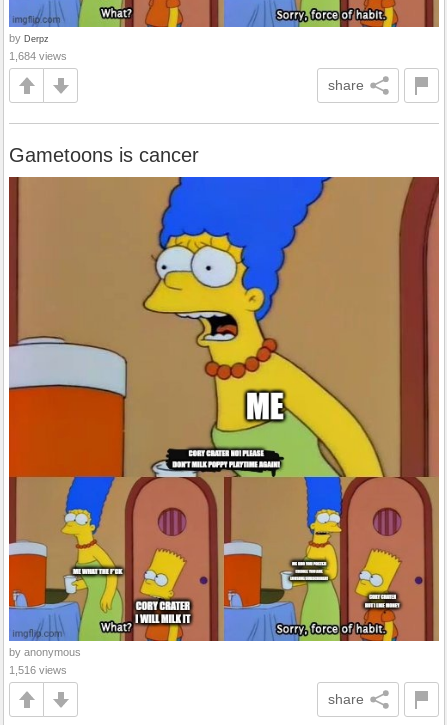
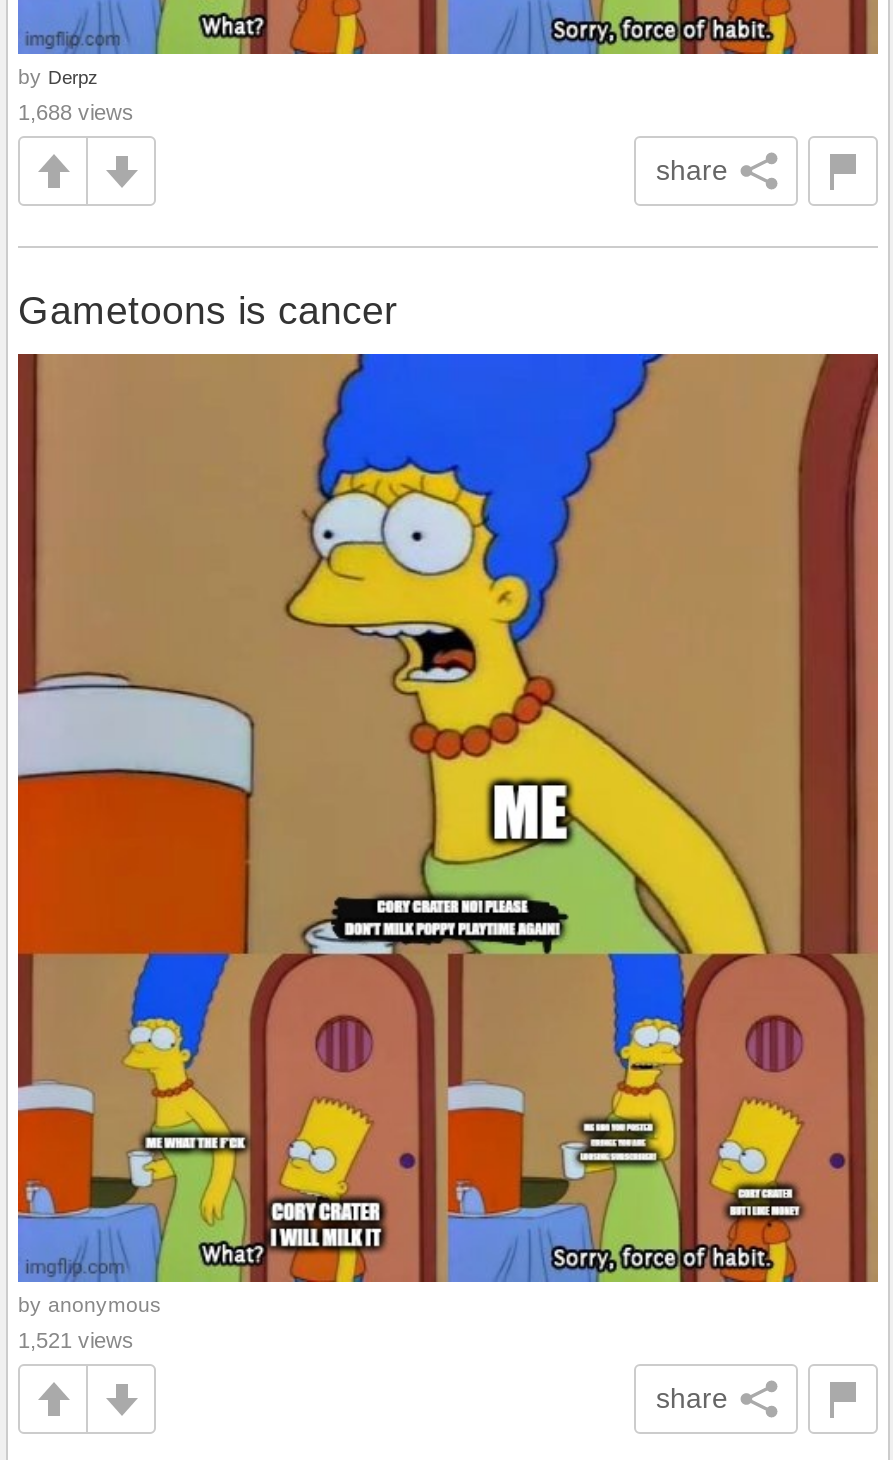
[9,50,67,62] 1,684 views -> [18,100,134,124] 1,688 views
[9,664,67,676] 1,516 views -> [18,1328,134,1352] 1,521 views

